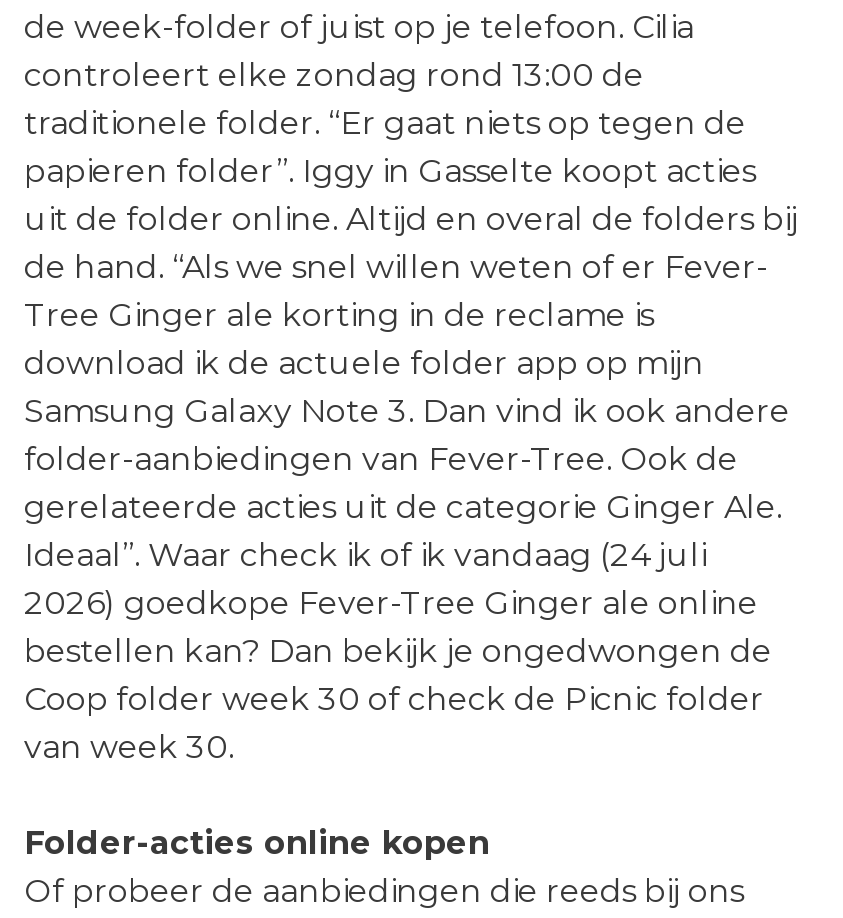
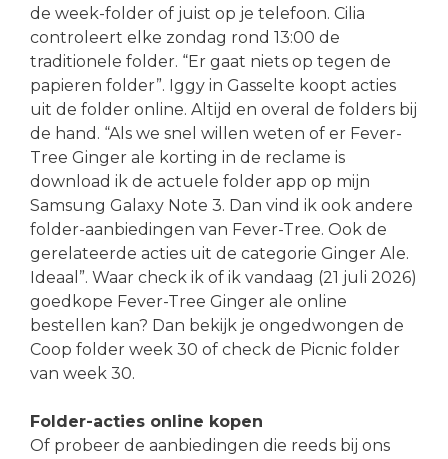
[24,536,758,622] Ideaal”. Waar check ik of ik vandaag (24 juli | 2026) goedkope Fever-Tree Ginger ale online -> [30,268,417,311] Ideaal”. Waar check ik of ik vandaag (21 juli 2026) | goedkope Fever-Tree Ginger ale online

